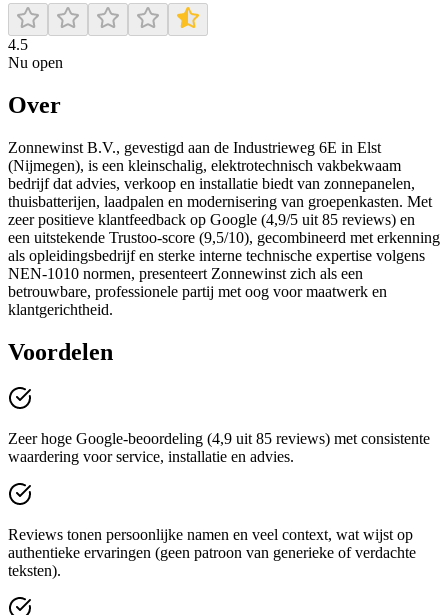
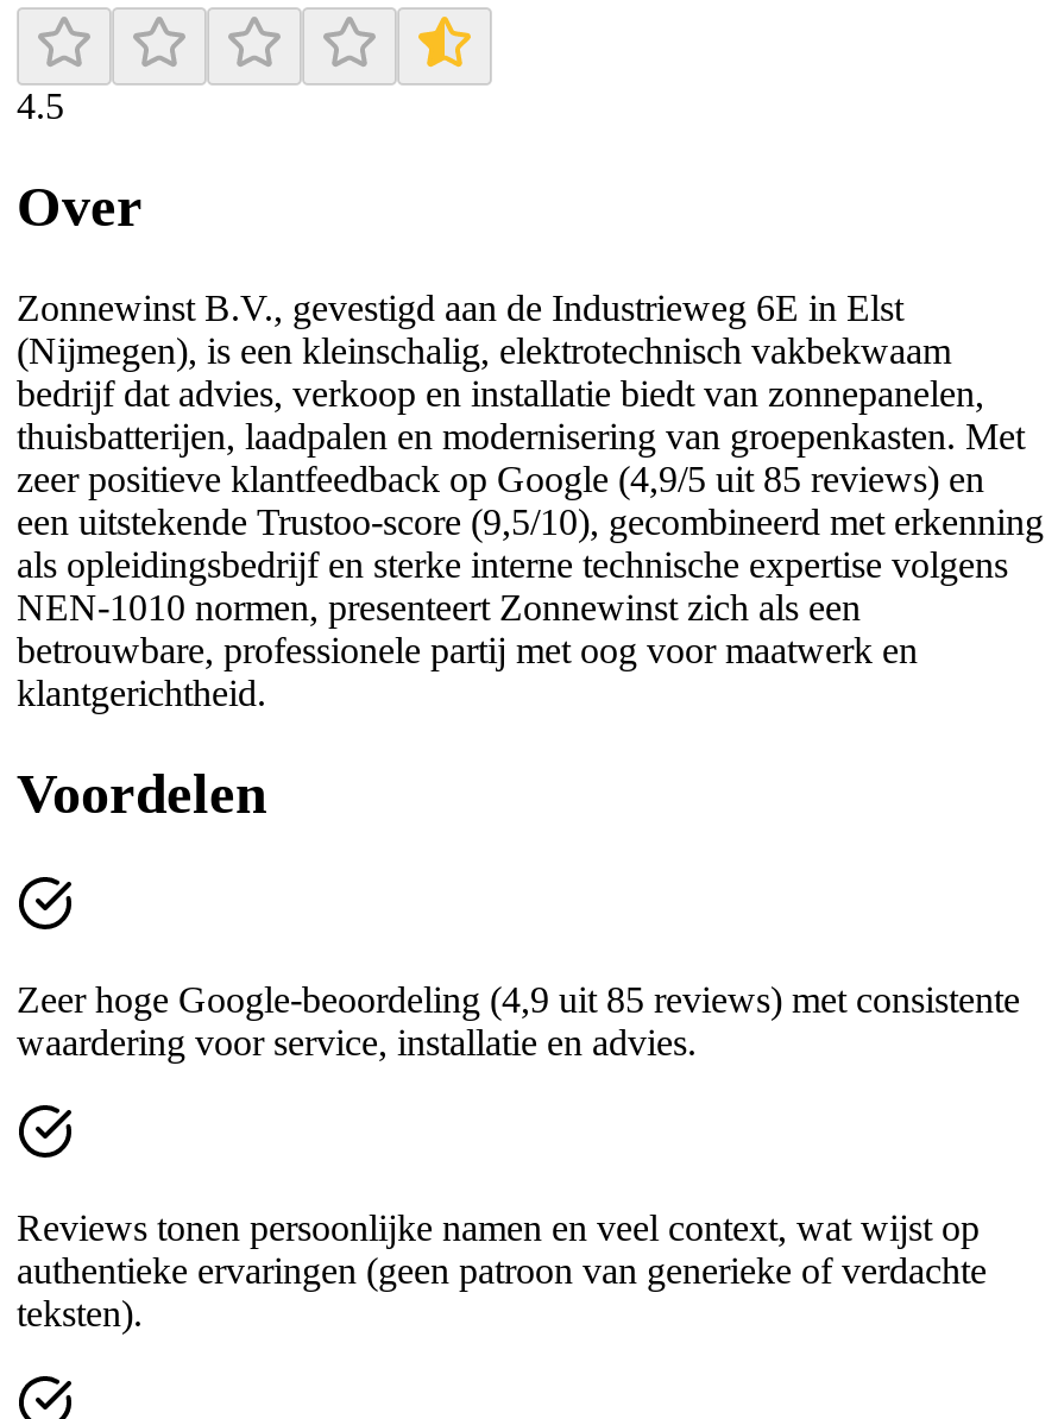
[8,54,63,71] Nu open -> none

